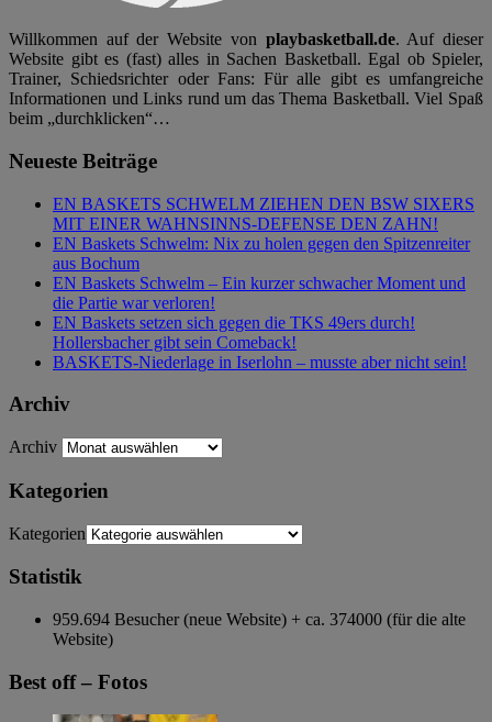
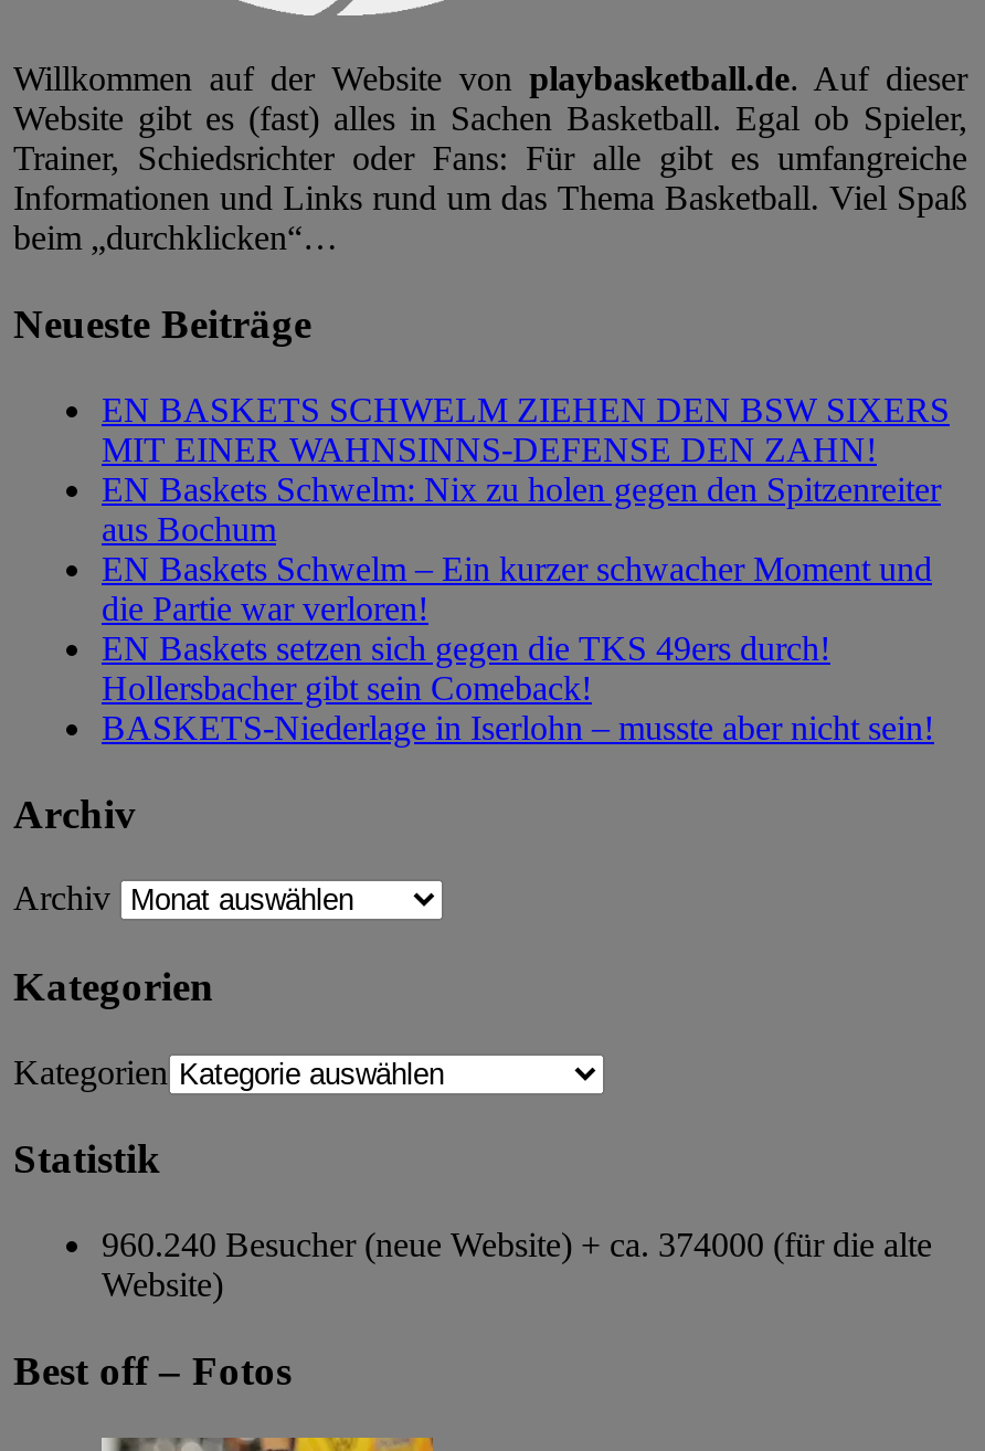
[53,610,466,629] 959.694 Besucher (neue Website) + ca. 374000 (für die alte -> [102,1226,932,1263] 960.240 Besucher (neue Website) + ca. 374000 (für die alte

